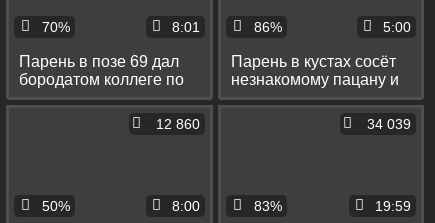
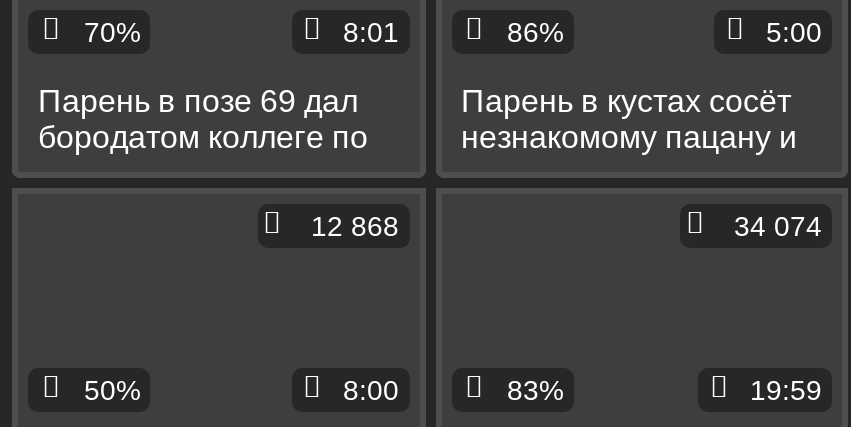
[155,116,199,132] 12 860 -> [311,211,399,243] 12 868
[367,116,411,132] 34 039 -> [734,211,822,243] 34 074

